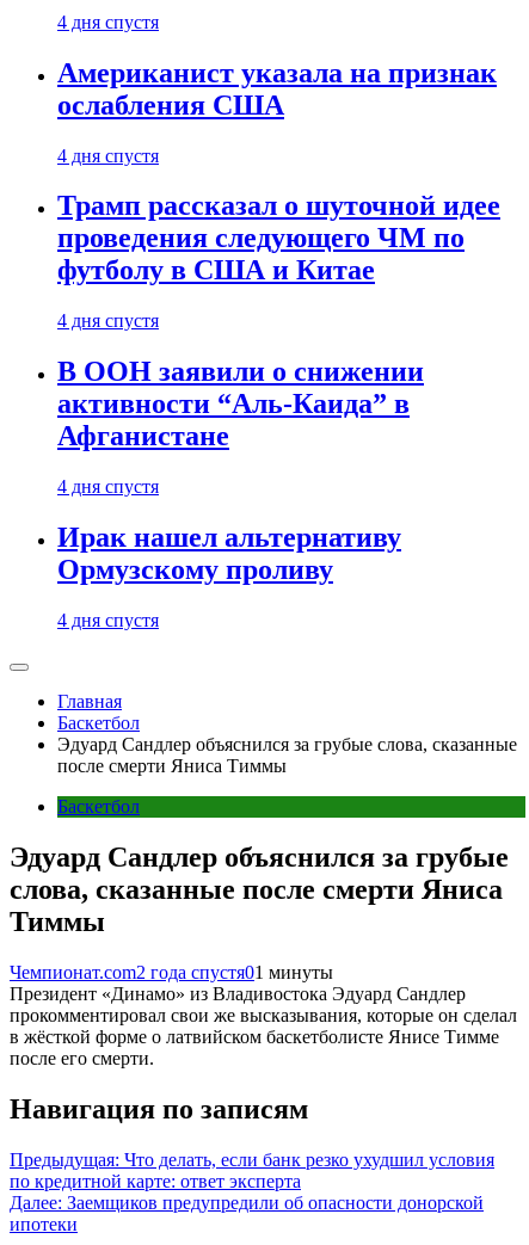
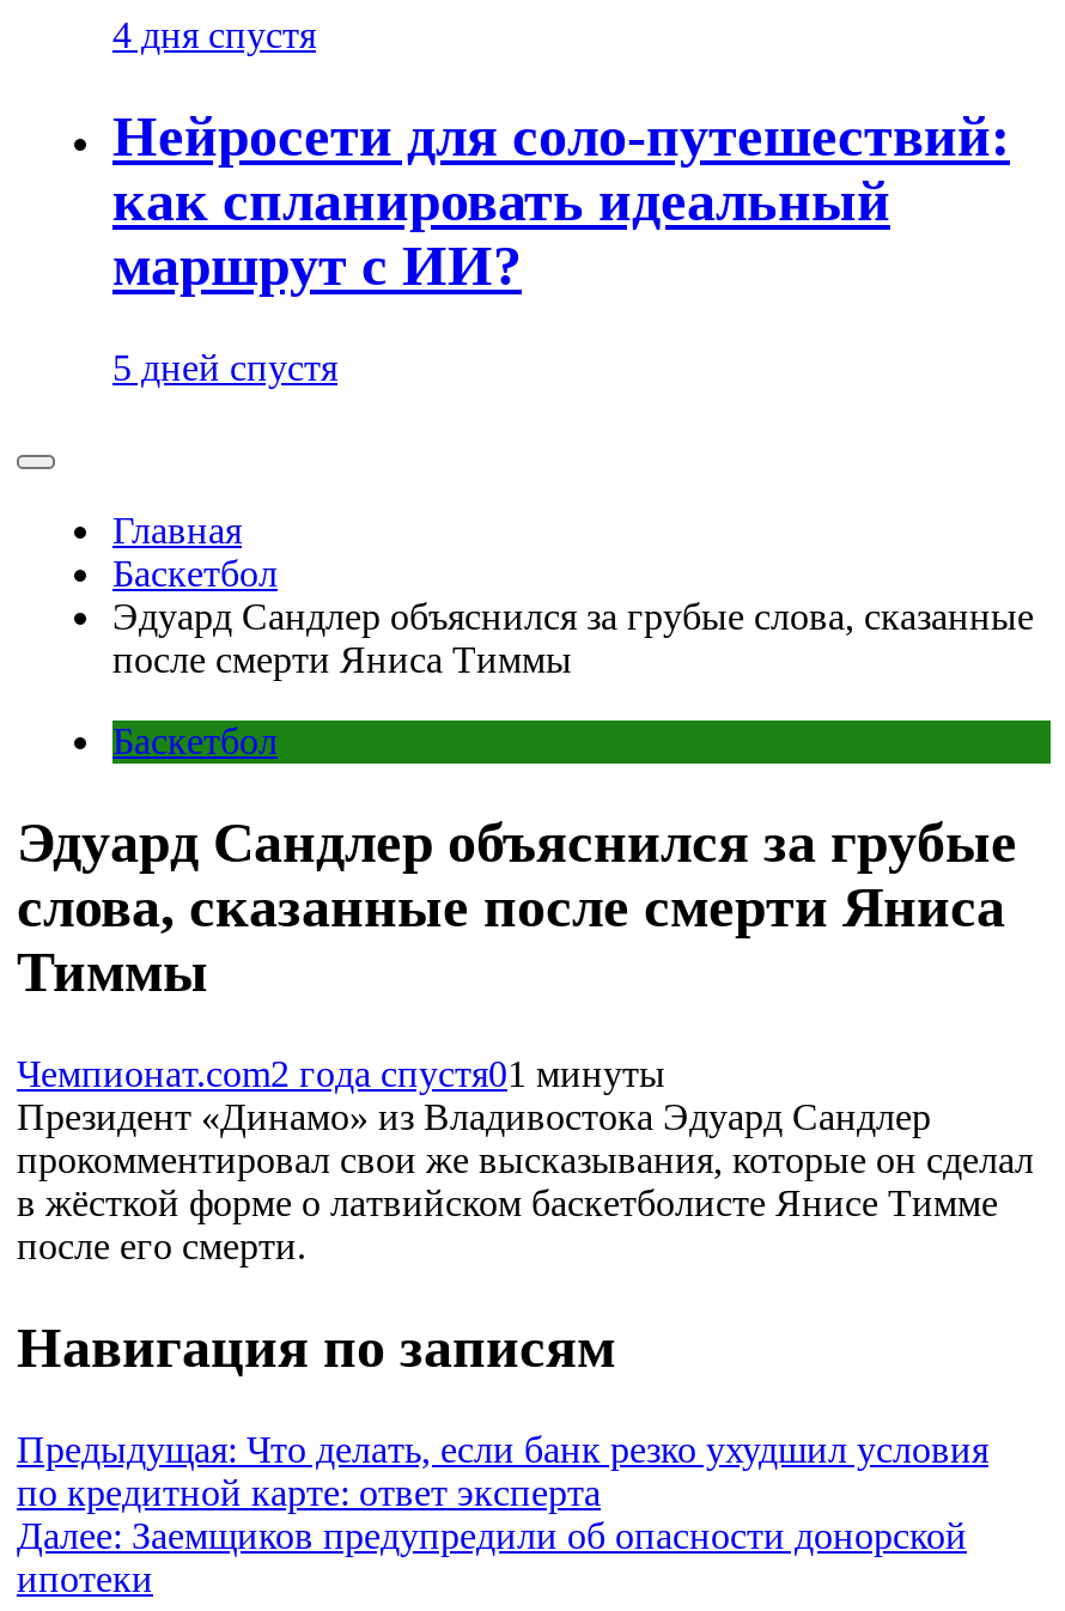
[57,57,500,630] Американист указала на признак | ослабления США | 4 дня спустя | Трамп рассказал о шуточной идее | проведения следующего ЧМ по | футболу в США и Китае | 4 дня спустя | В ООН заявили о снижении | активности “Аль-Каида” в | Афганистане | 4 дня спустя | Ирак нашел альтернативу | Ормузскому проливу | 4 дня спустя -> [112,106,1010,388] Нейросети для соло-путешествий: | как спланировать идеальный | маршрут с ИИ? | 5 дней спустя

